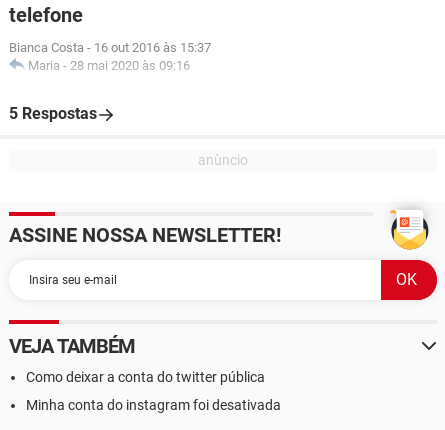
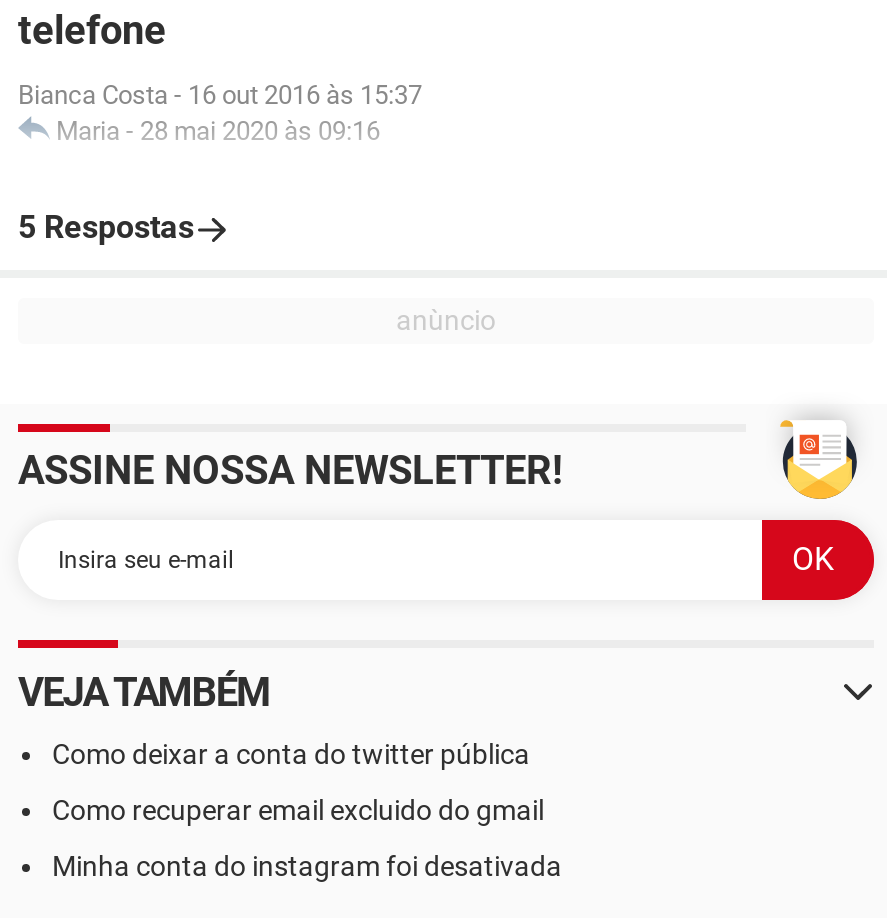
none -> [52,794,544,826] Como recuperar email excluido do gmail

